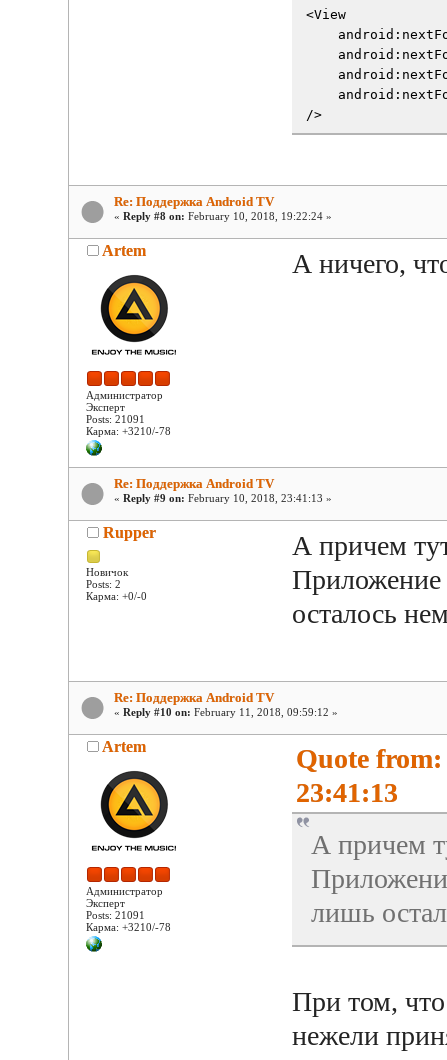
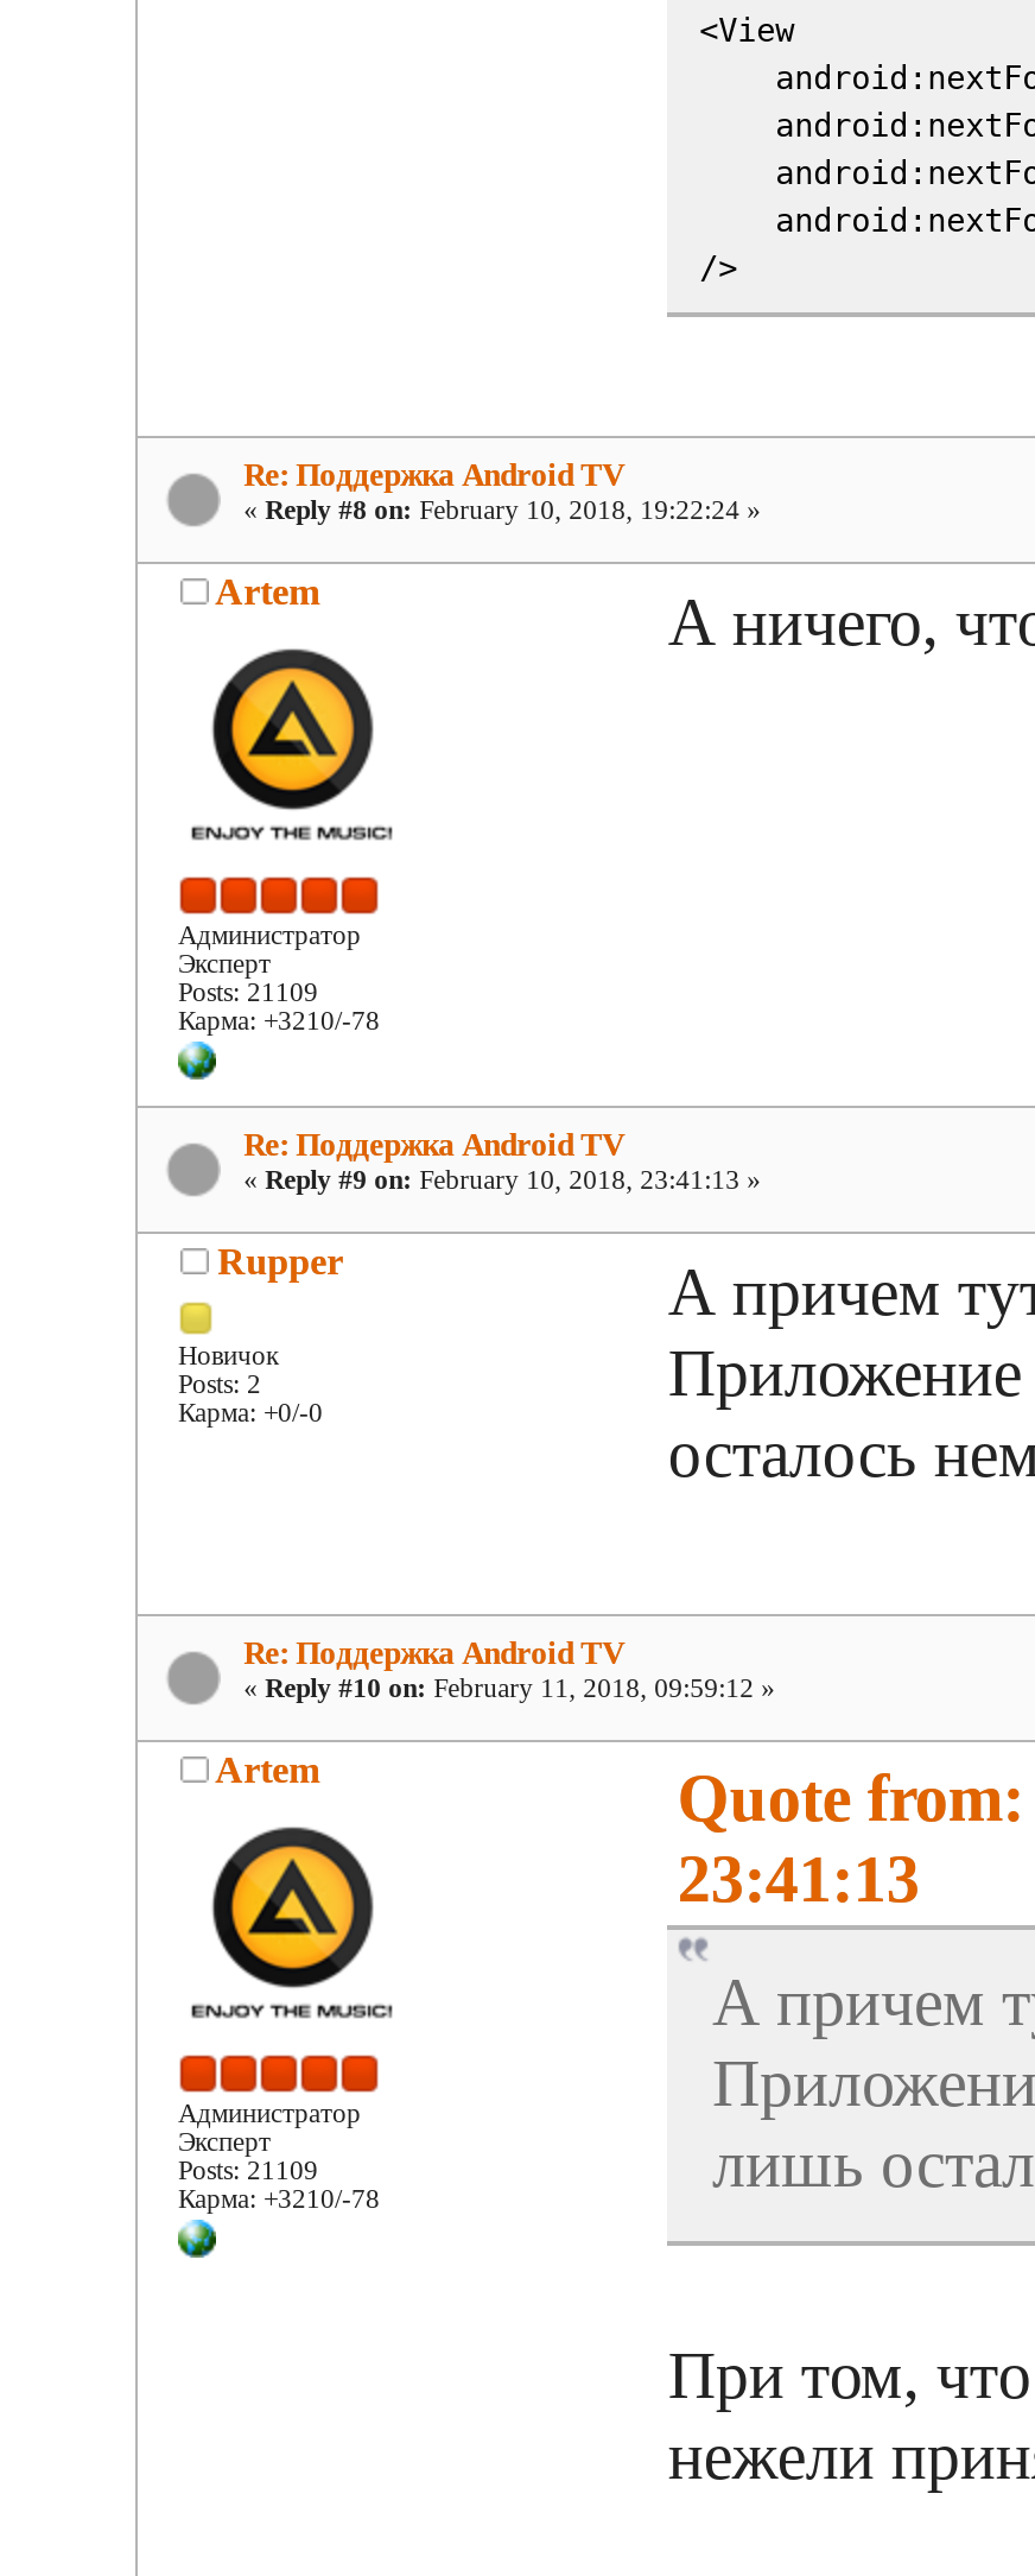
[86,413,145,425] Posts: 21091 -> [178,977,318,1005] Posts: 21109
[86,909,145,921] Posts: 21091 -> [178,2155,318,2183] Posts: 21109

